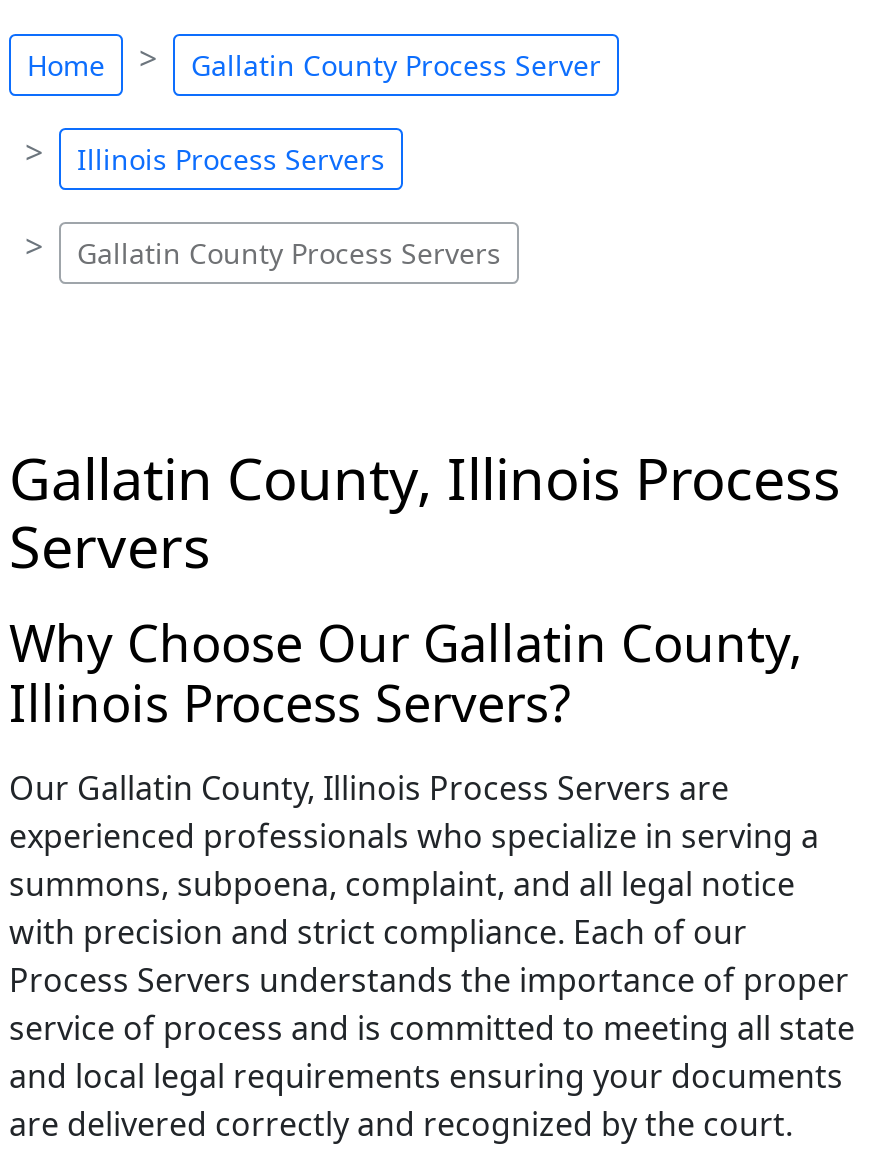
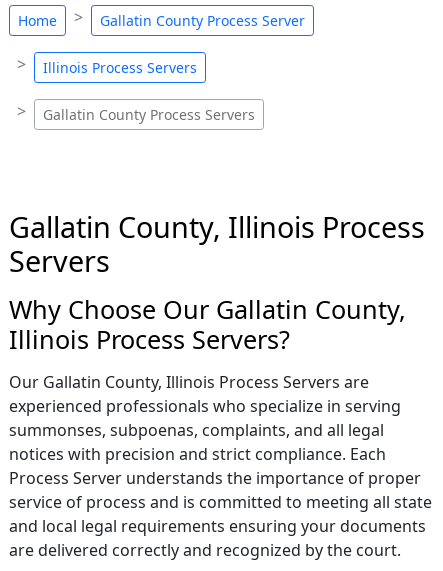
[9,814,849,1002] experienced professionals who specialize in serving a | summons, subpoena, complaint, and all legal notice | with precision and strict compliance. Each of our | Process Servers understands the importance of proper -> [9,395,421,489] experienced professionals who specialize in serving | summonses, subpoenas, complaints, and all legal | notices with precision and strict compliance. Each | Process Server understands the importance of proper

